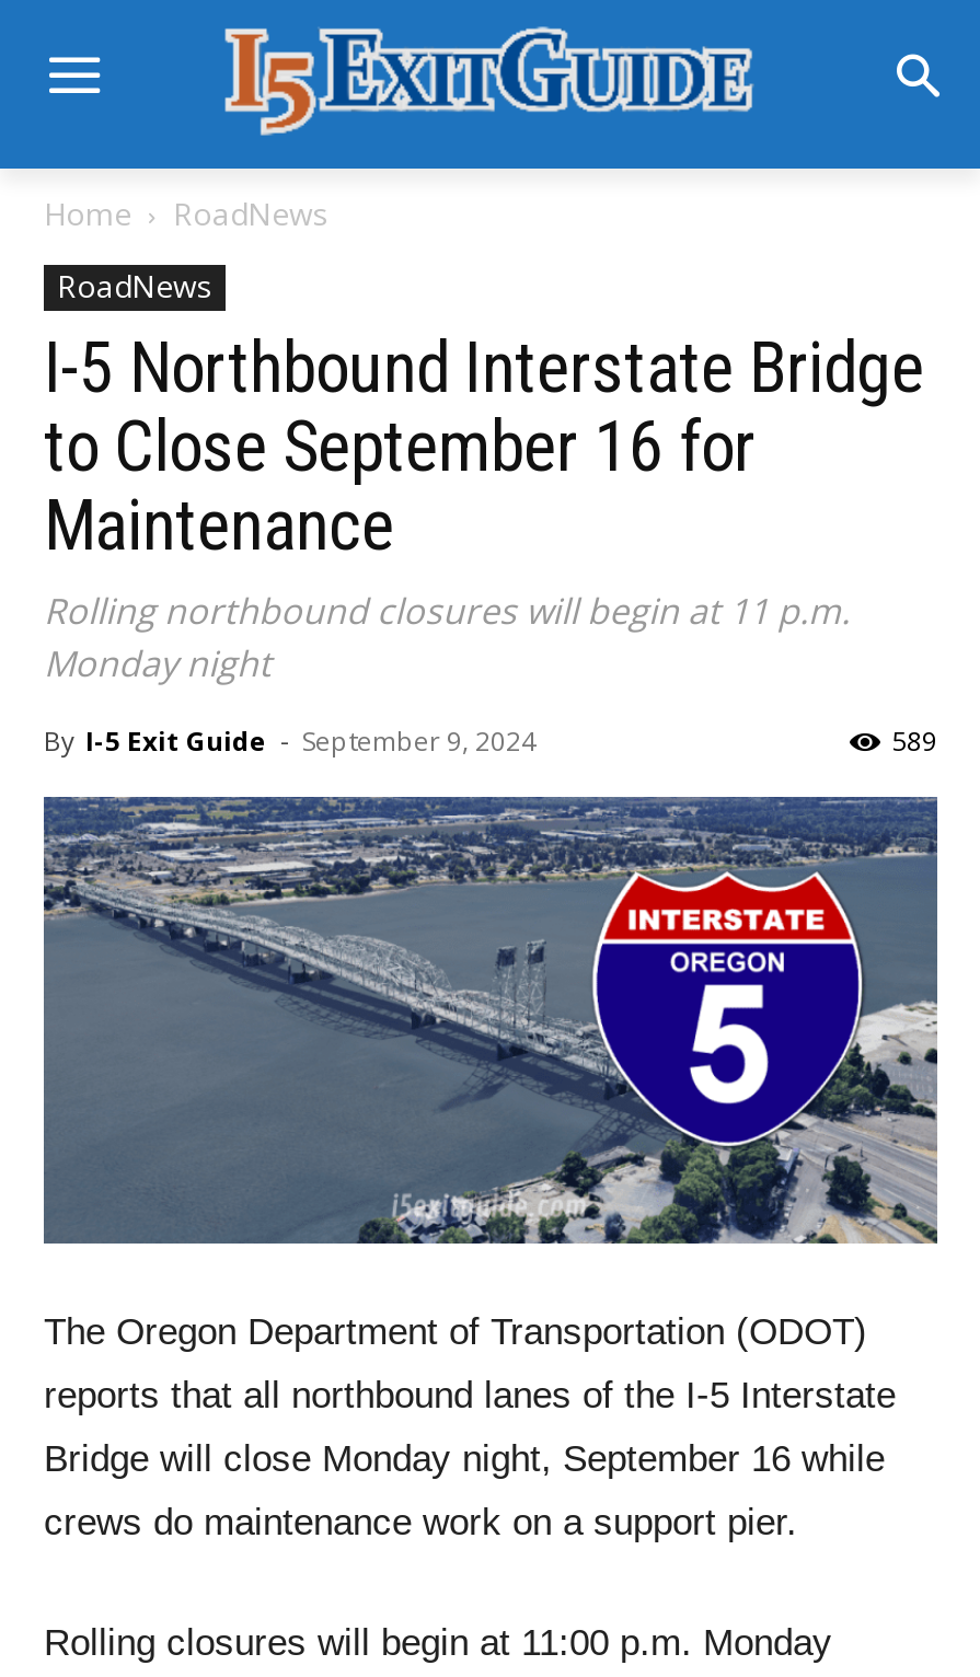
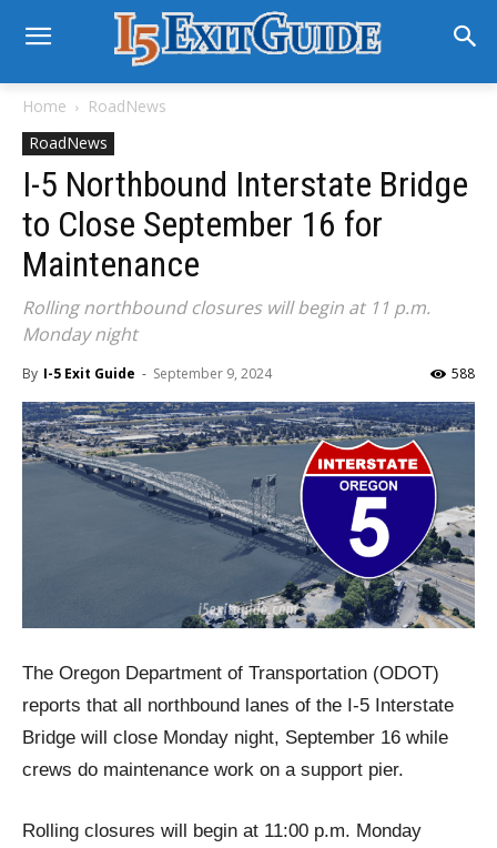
[891,722,937,760] 589 -> [452,364,475,383] 588

